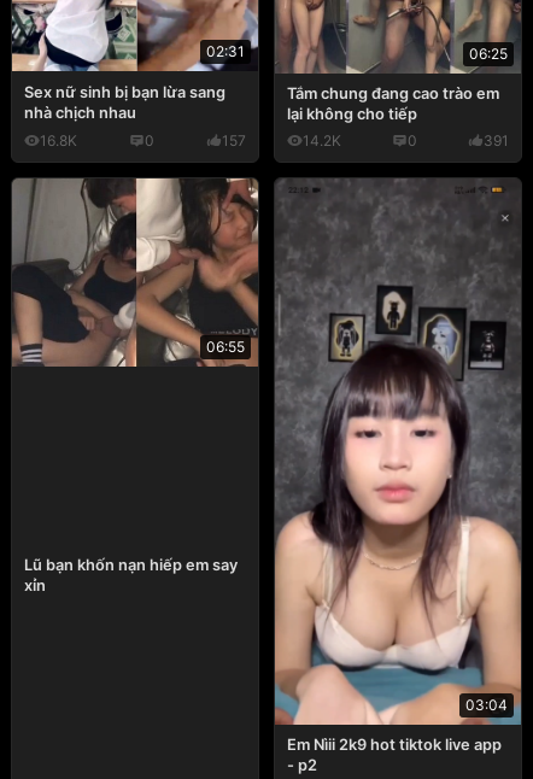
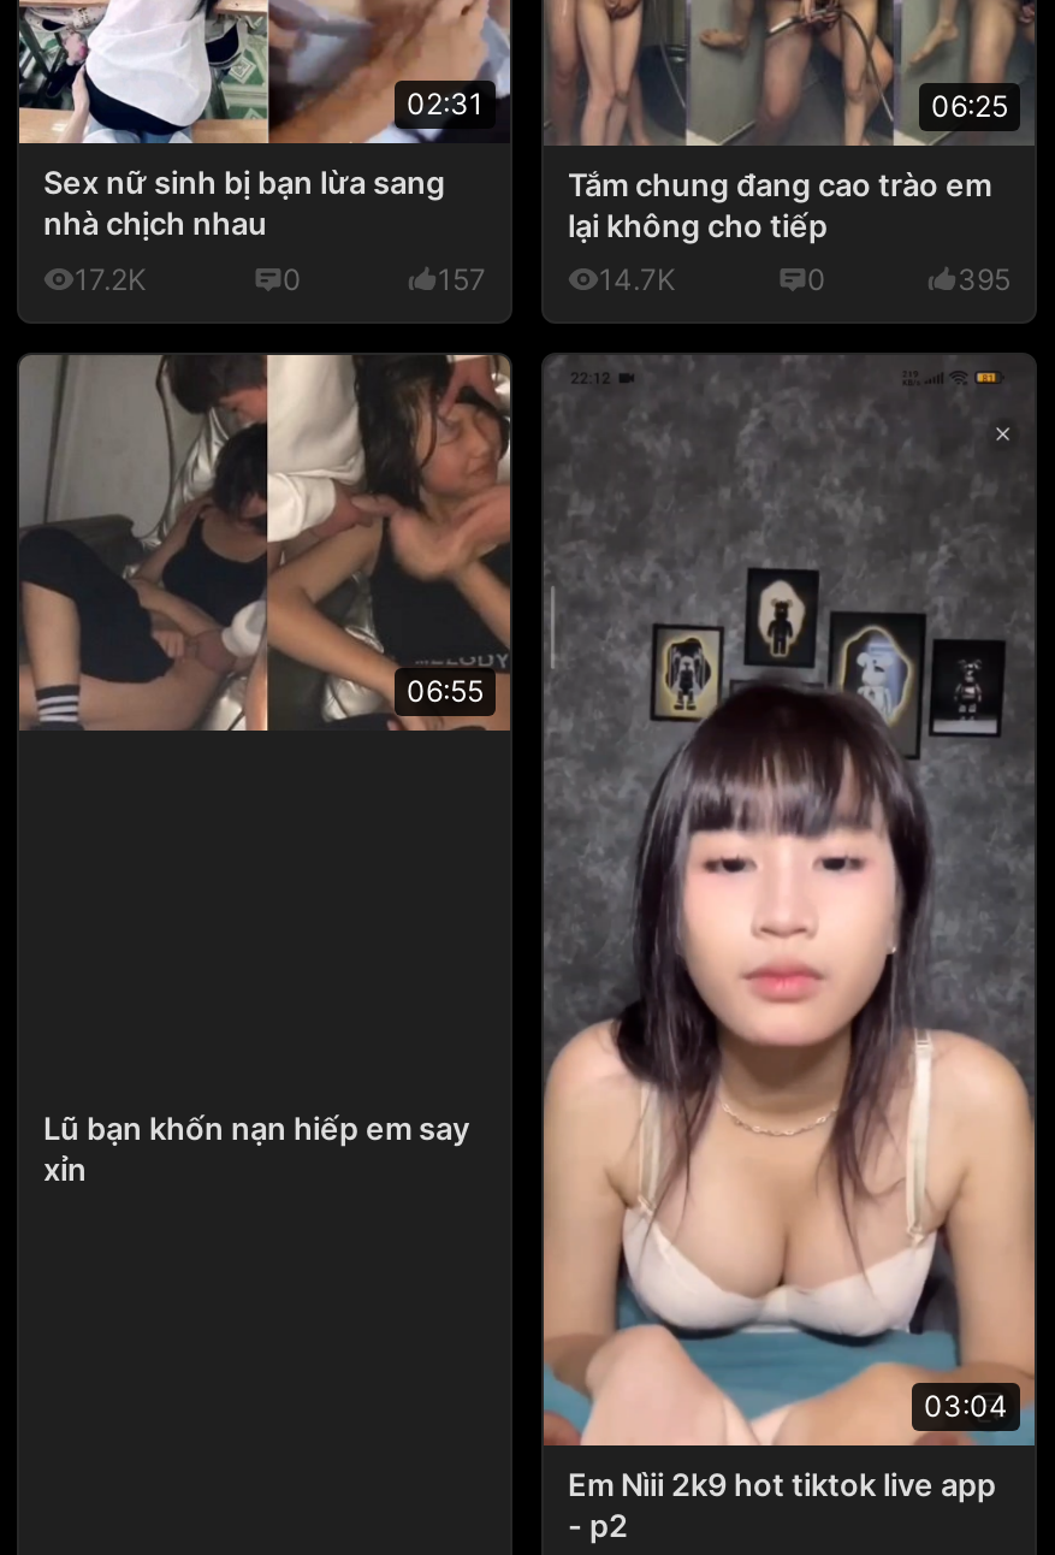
[40,131,77,149] 16.8K -> [75,262,147,298] 17.2K
[303,131,341,149] 14.2K -> [599,262,676,298] 14.7K
[484,131,509,149] 391 -> [958,262,1010,298] 395

